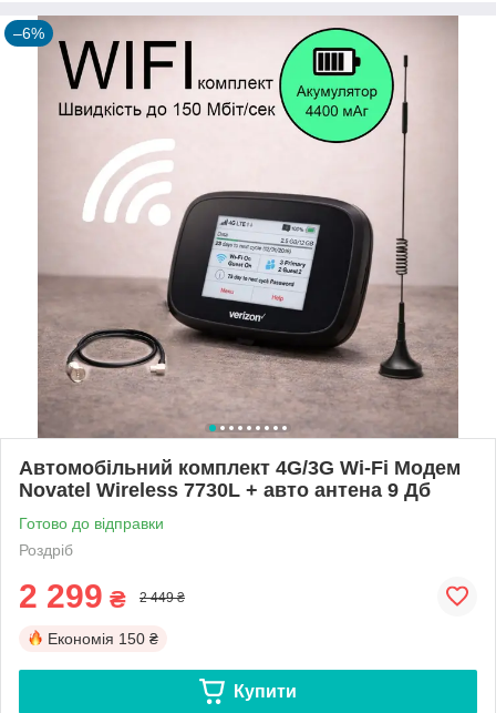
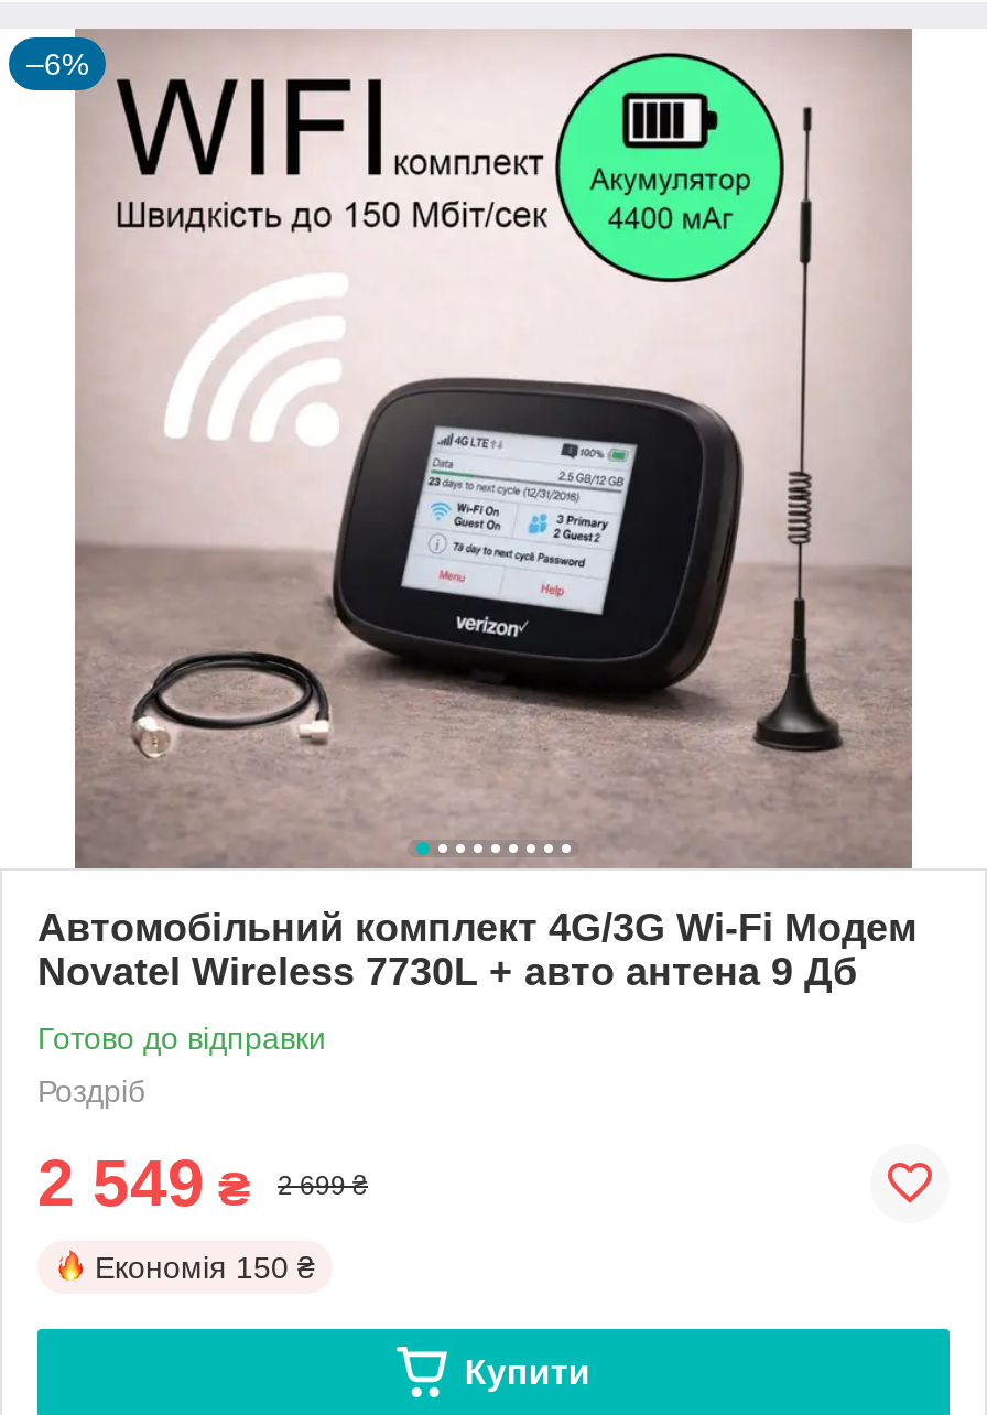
[19,577,126,614] 2 299 ₴ -> [37,1146,251,1218] 2 549 ₴
[139,590,185,605] 2 449 ₴ -> [278,1170,368,1201] 2 699 ₴

